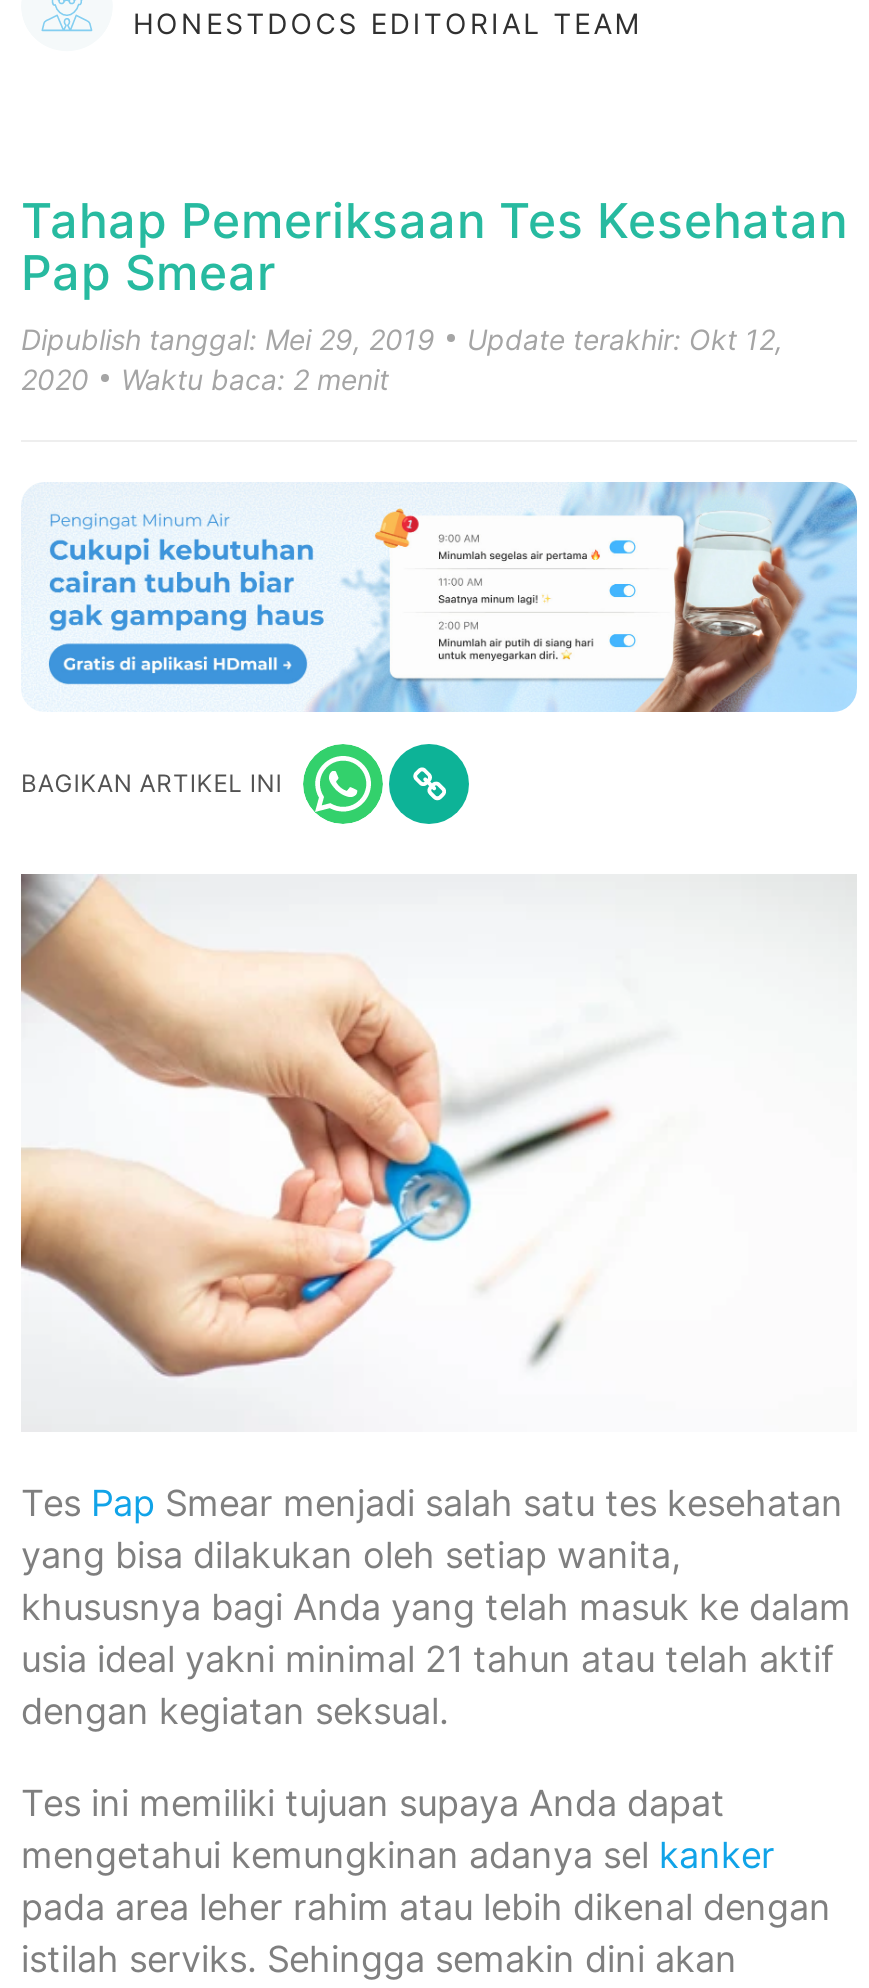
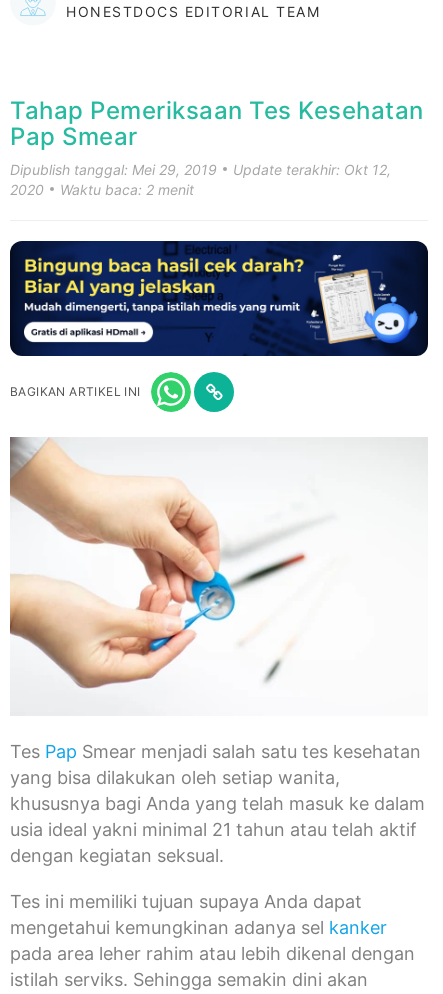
[21,480,859,714] [image] -> [9,240,429,357] [image]

